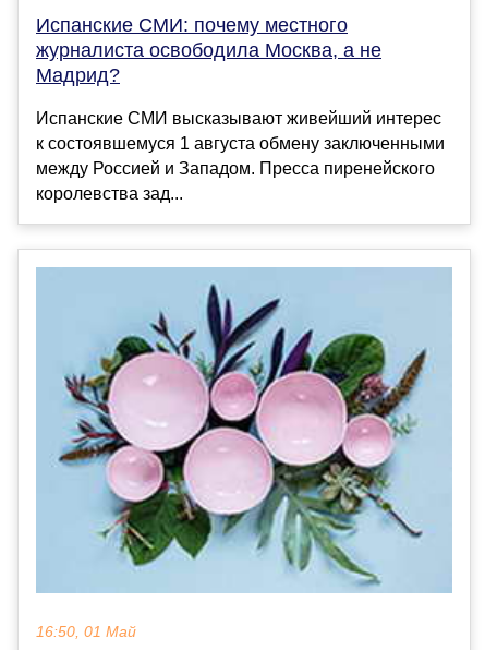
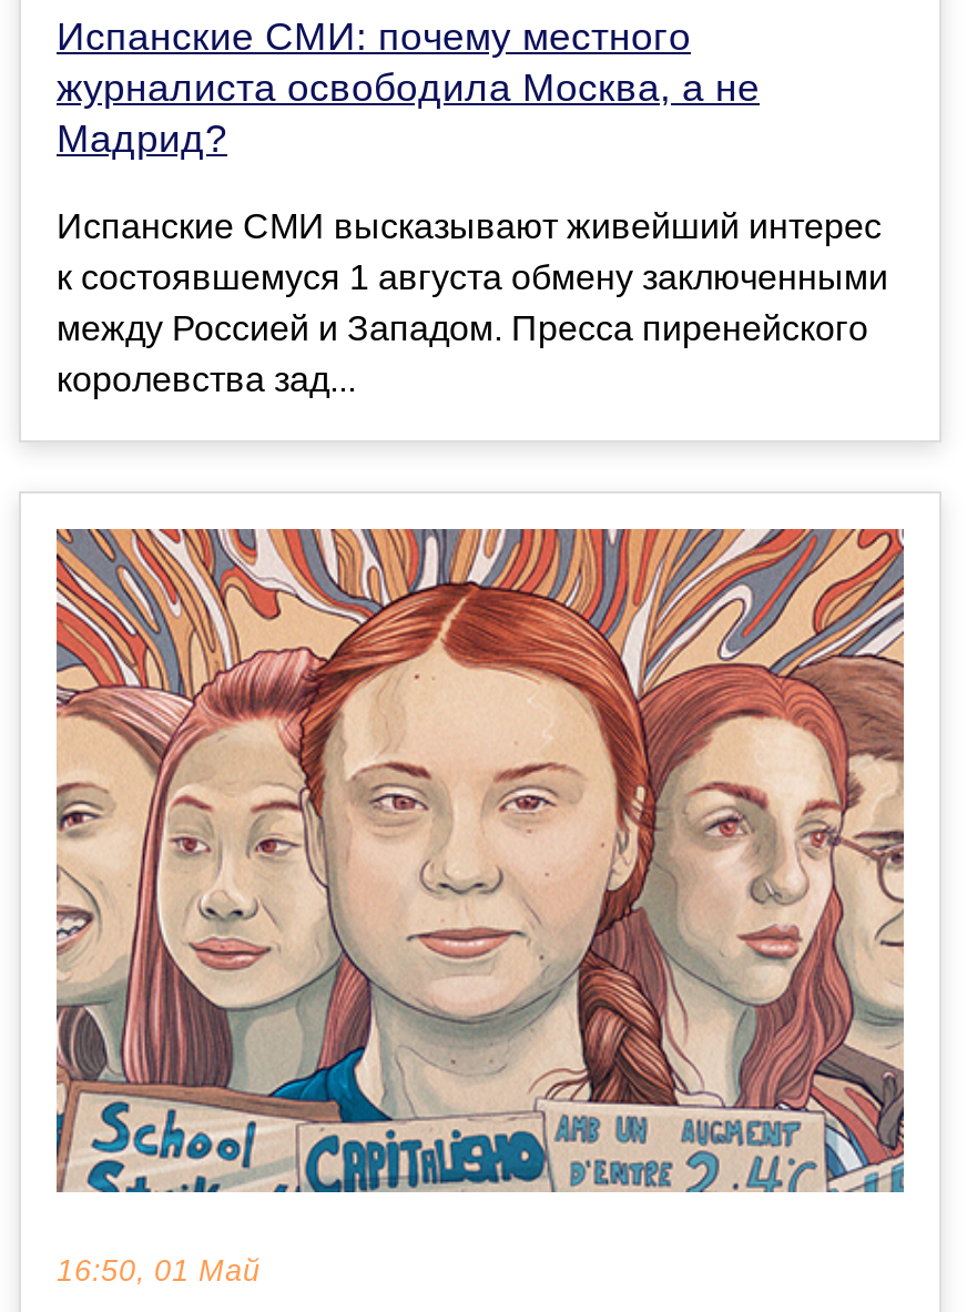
[36,267,452,593] [image] -> [54,528,906,1196] [image]

